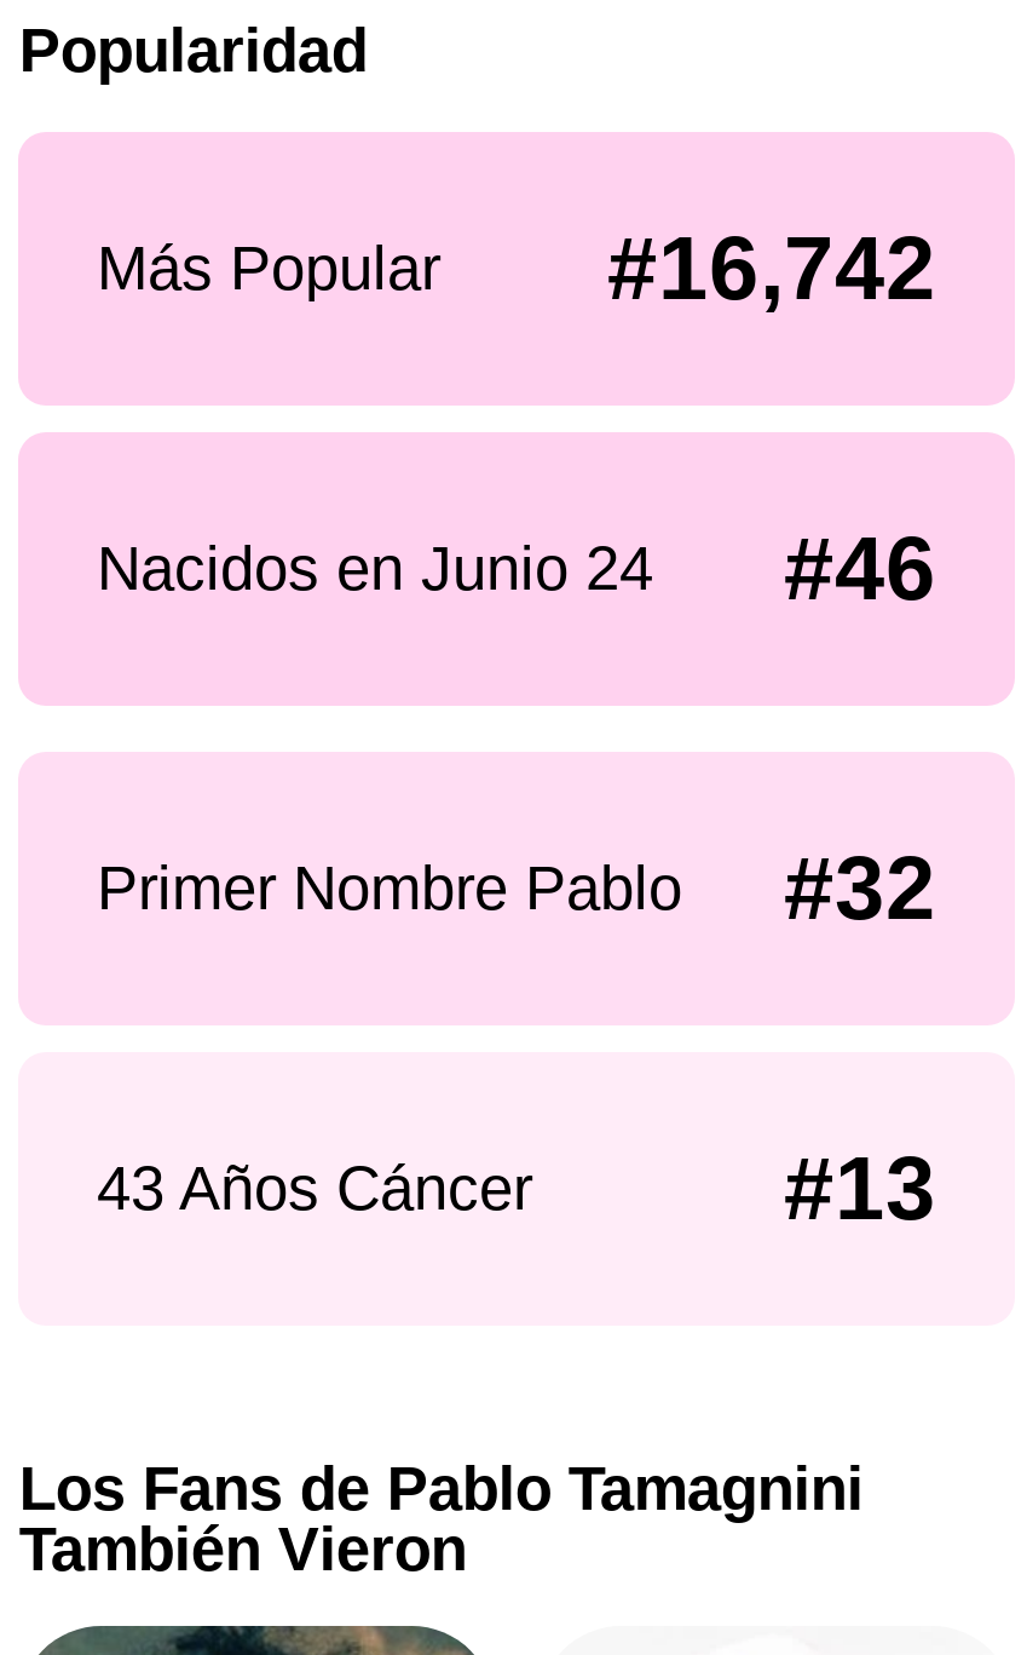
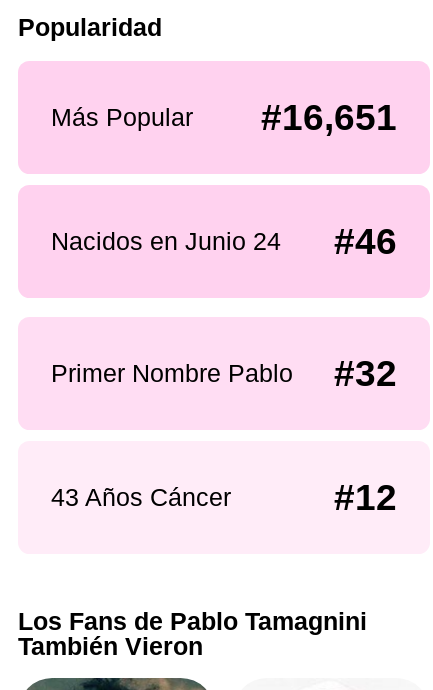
[607,219,936,318] #16,742 -> [261,97,397,138] #16,651
[784,1140,936,1239] #13 -> [334,477,397,518] #12

